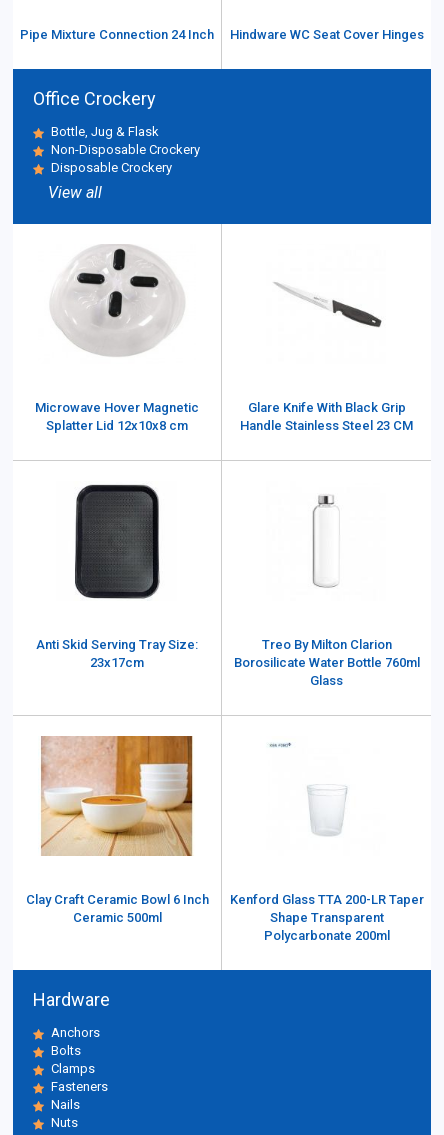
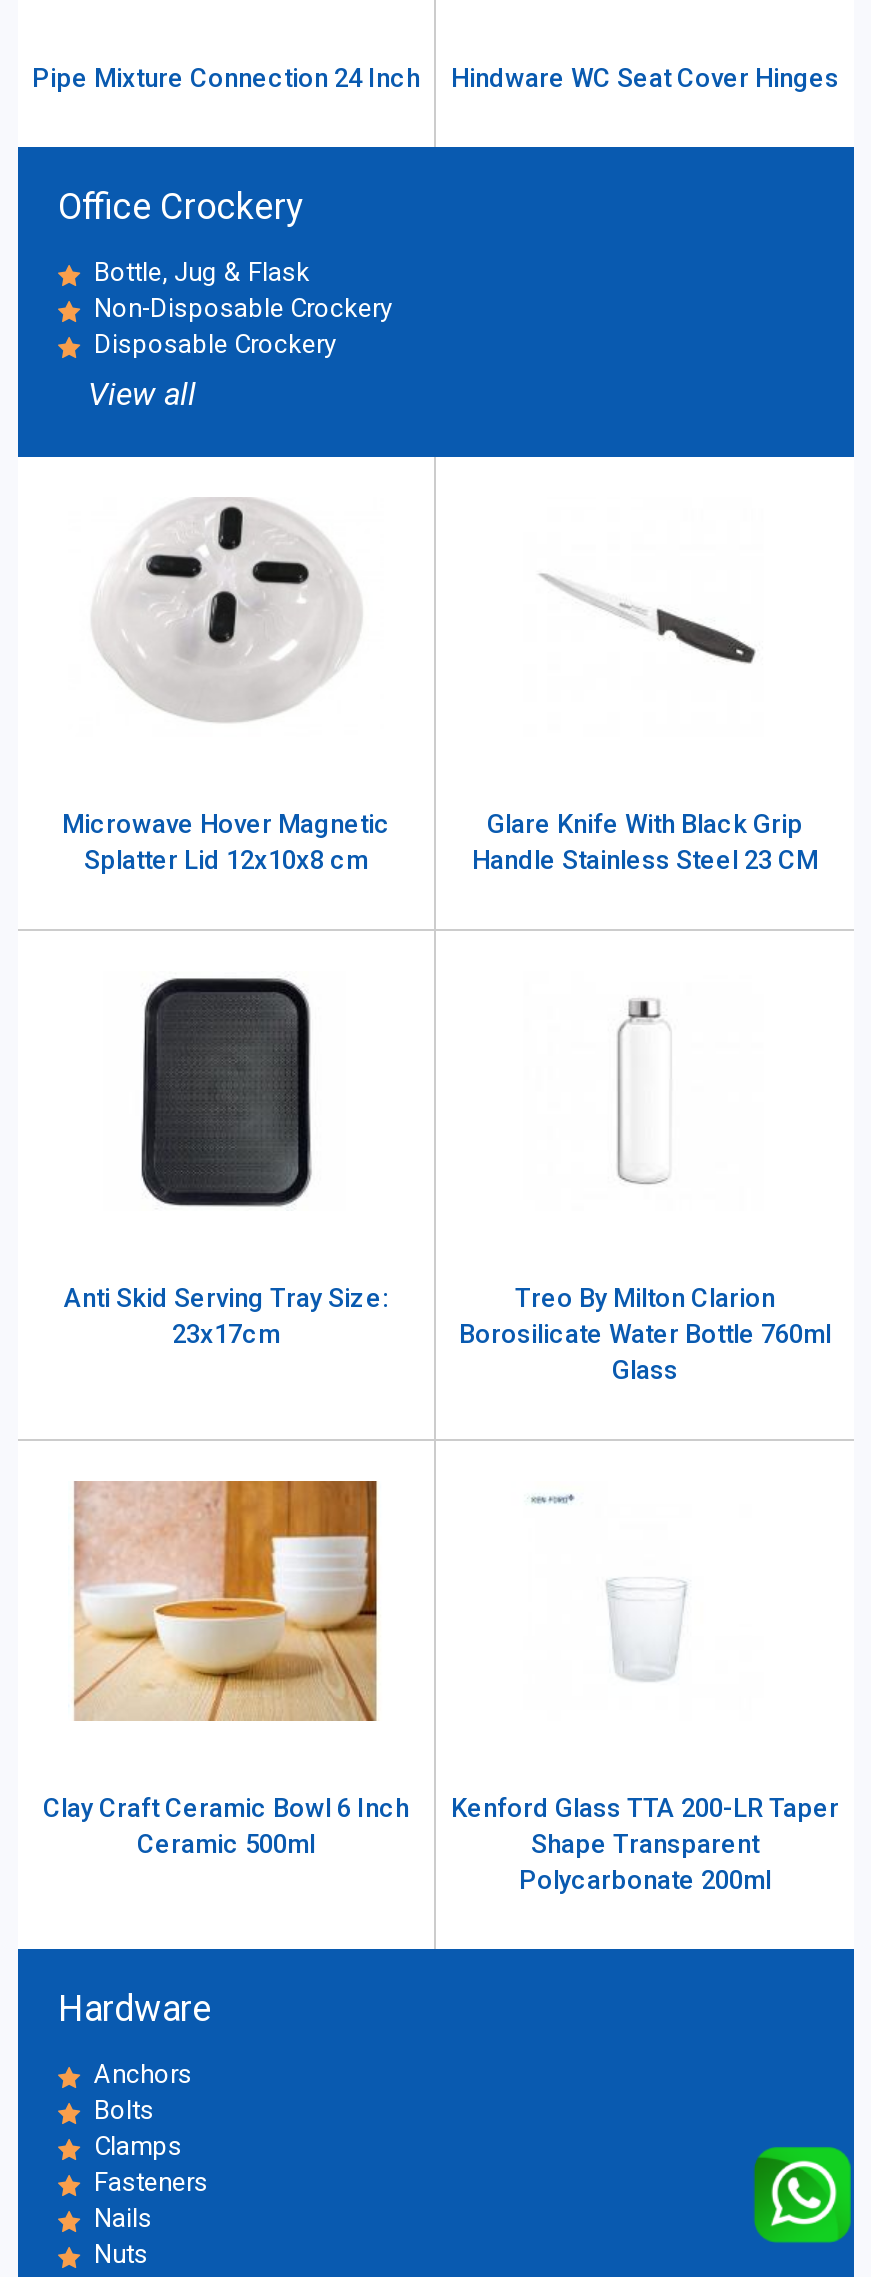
none -> [752,2145,852,2245] [image]

